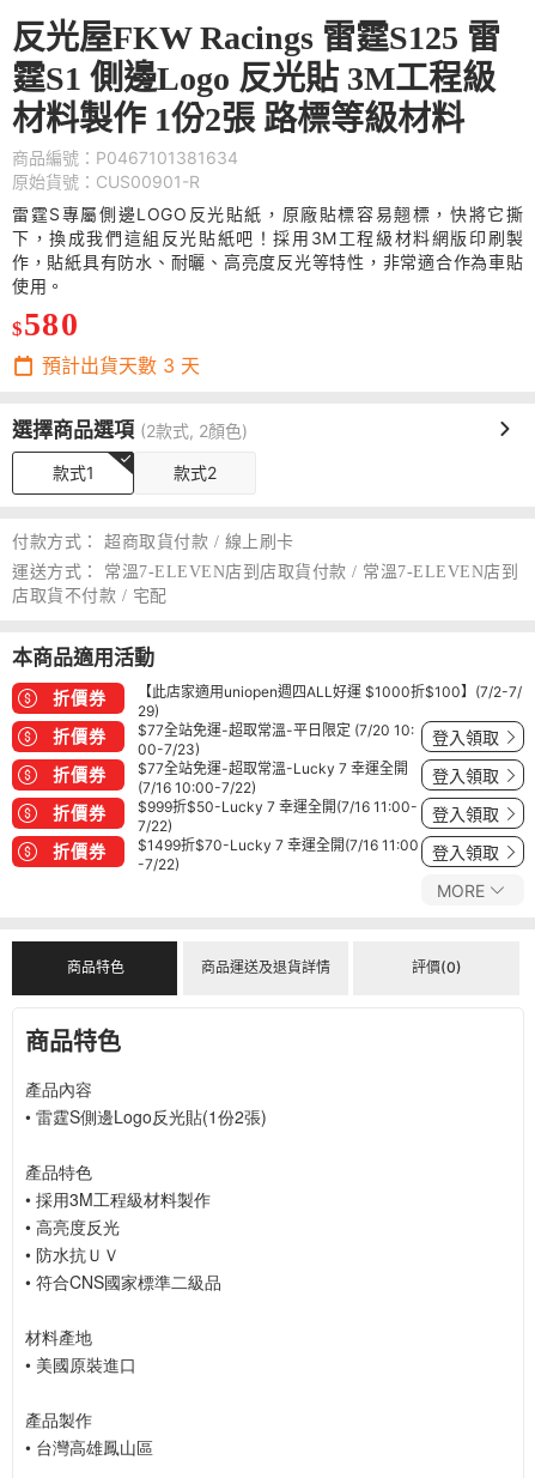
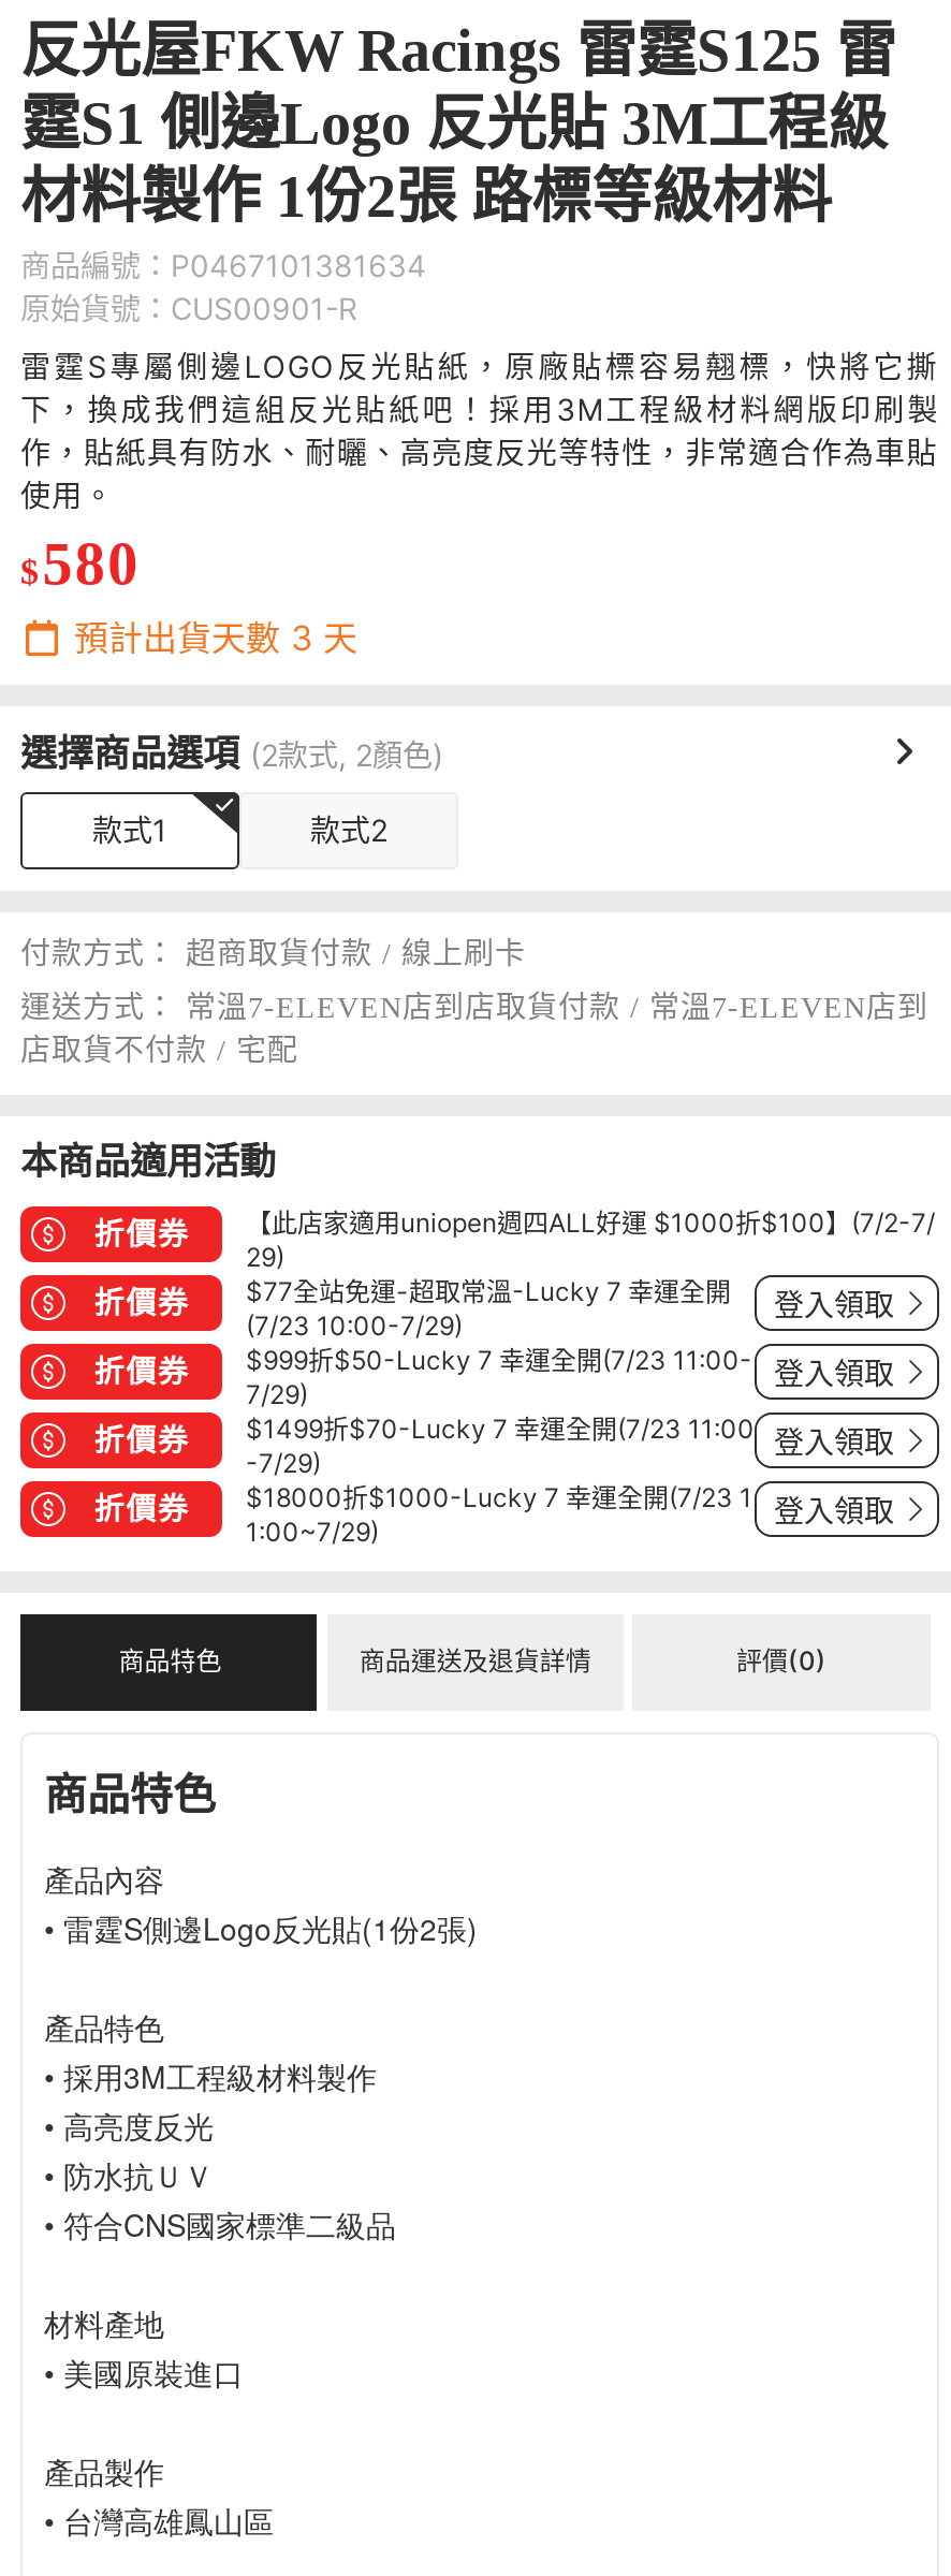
[138,721,414,758] $77全站免運-超取常溫-平日限定 (7/20 10: | 00-7/23) -> [246,1309,463,1341] (7/23 10:00-7/29)
moved [138,759,408,777] -> [246,1274,731,1306]: $77全站免運-超取常溫-Lucky 7 幸運全開
[138,778,256,796] (7/16 10:00-7/22) -> [246,1343,752,1410] $999折$50-Lucky 7 幸運全開(7/23 11:00- | 7/29)
[138,797,418,815] $999折$50-Lucky 7 幸運全開(7/16 11:00- -> [246,1412,755,1444] $1499折$70-Lucky 7 幸運全開(7/23 11:00
[138,816,172,834] 7/22) -> [246,1446,321,1478] -7/29)
[138,836,419,854] $1499折$70-Lucky 7 幸運全開(7/16 11:00 -> [246,1480,752,1513] $18000折$1000-Lucky 7 幸運全開(7/23 1
[138,855,180,873] -7/22) -> [246,1515,379,1547] 1:00~7/29)
[437,880,485,900] MORE -> none

